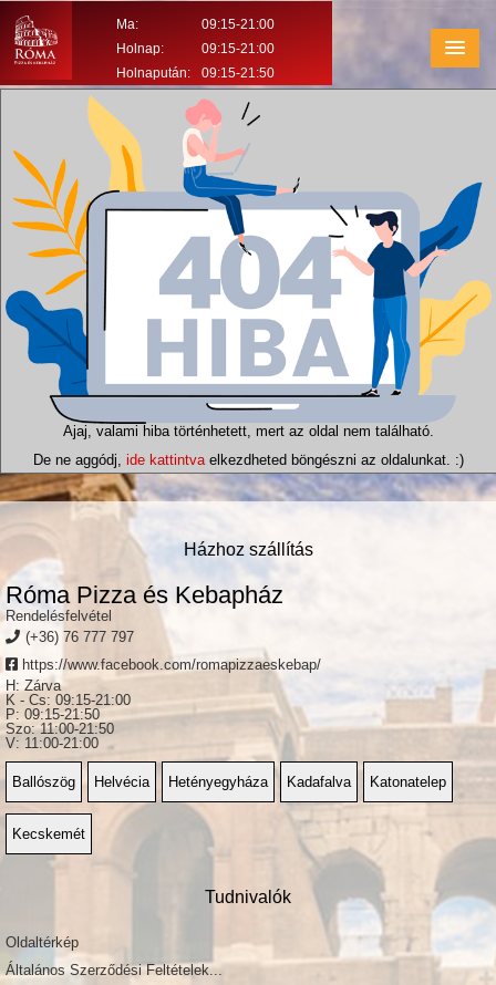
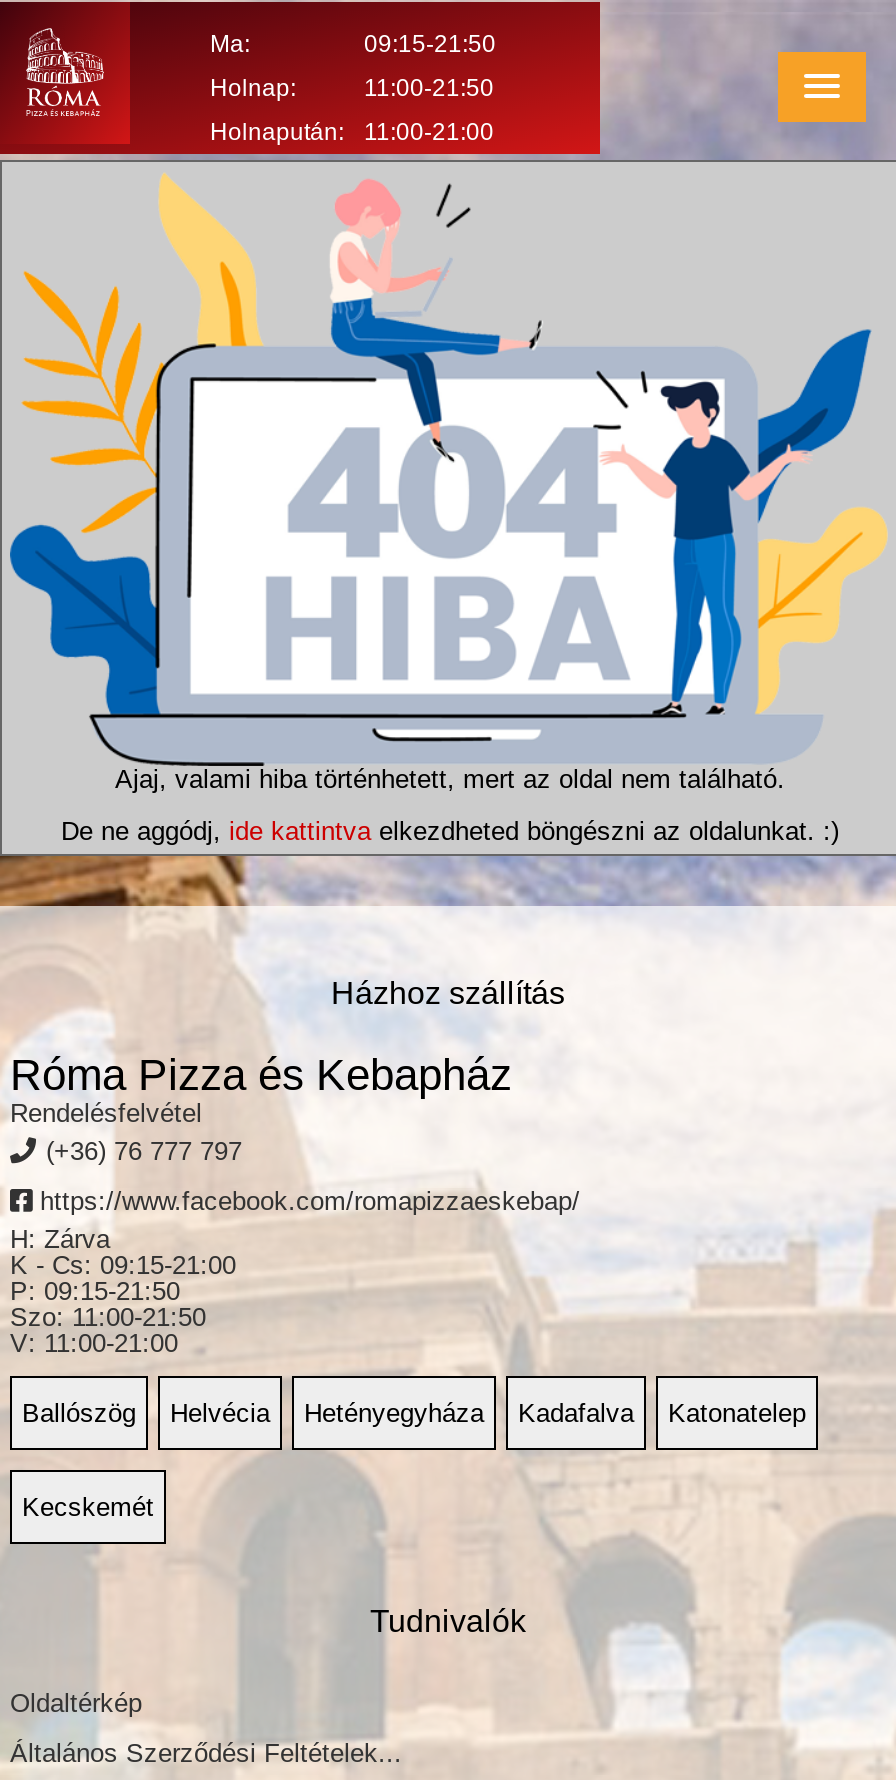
[201,17,275,32] 09:15-21:00 -> [364,30,496,58] 09:15-21:50
[201,41,275,56] 09:15-21:00 -> [364,74,494,102] 11:00-21:50
[116,65,275,81] Holnapután: 09:15-21:50 -> [210,118,494,146] Holnapután: 11:00-21:00

